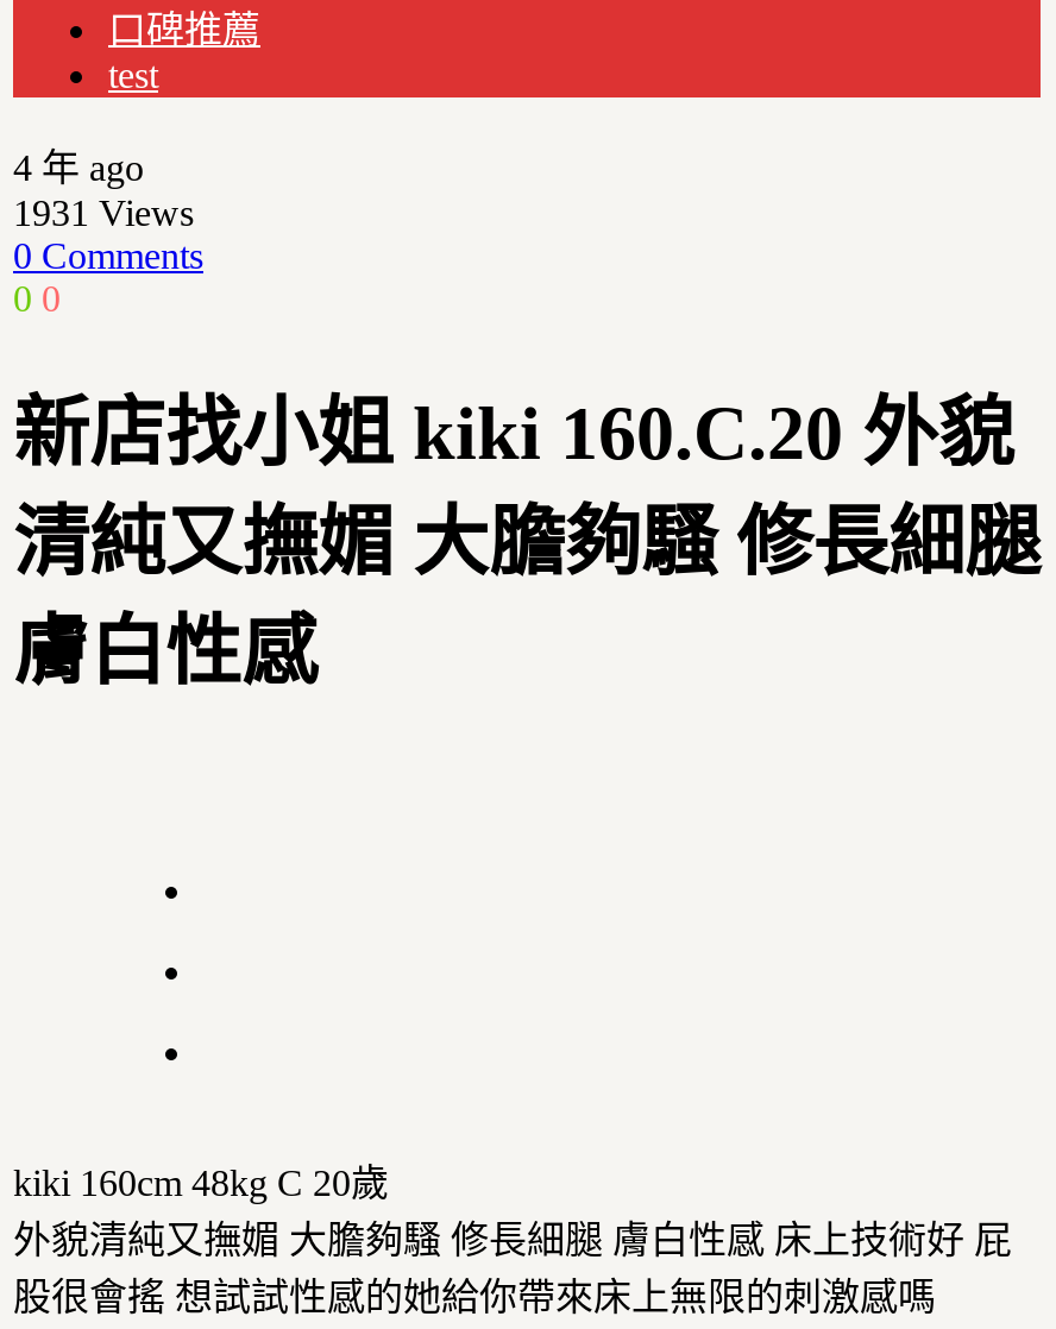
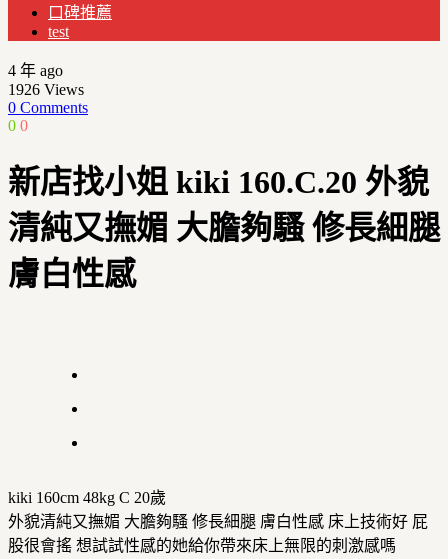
[13,193,194,233] 1931 Views -> [8,81,84,98] 1926 Views

